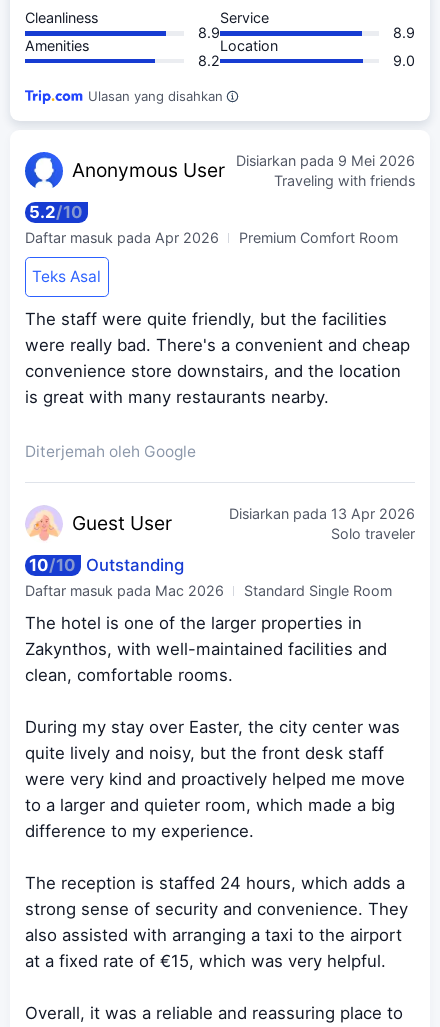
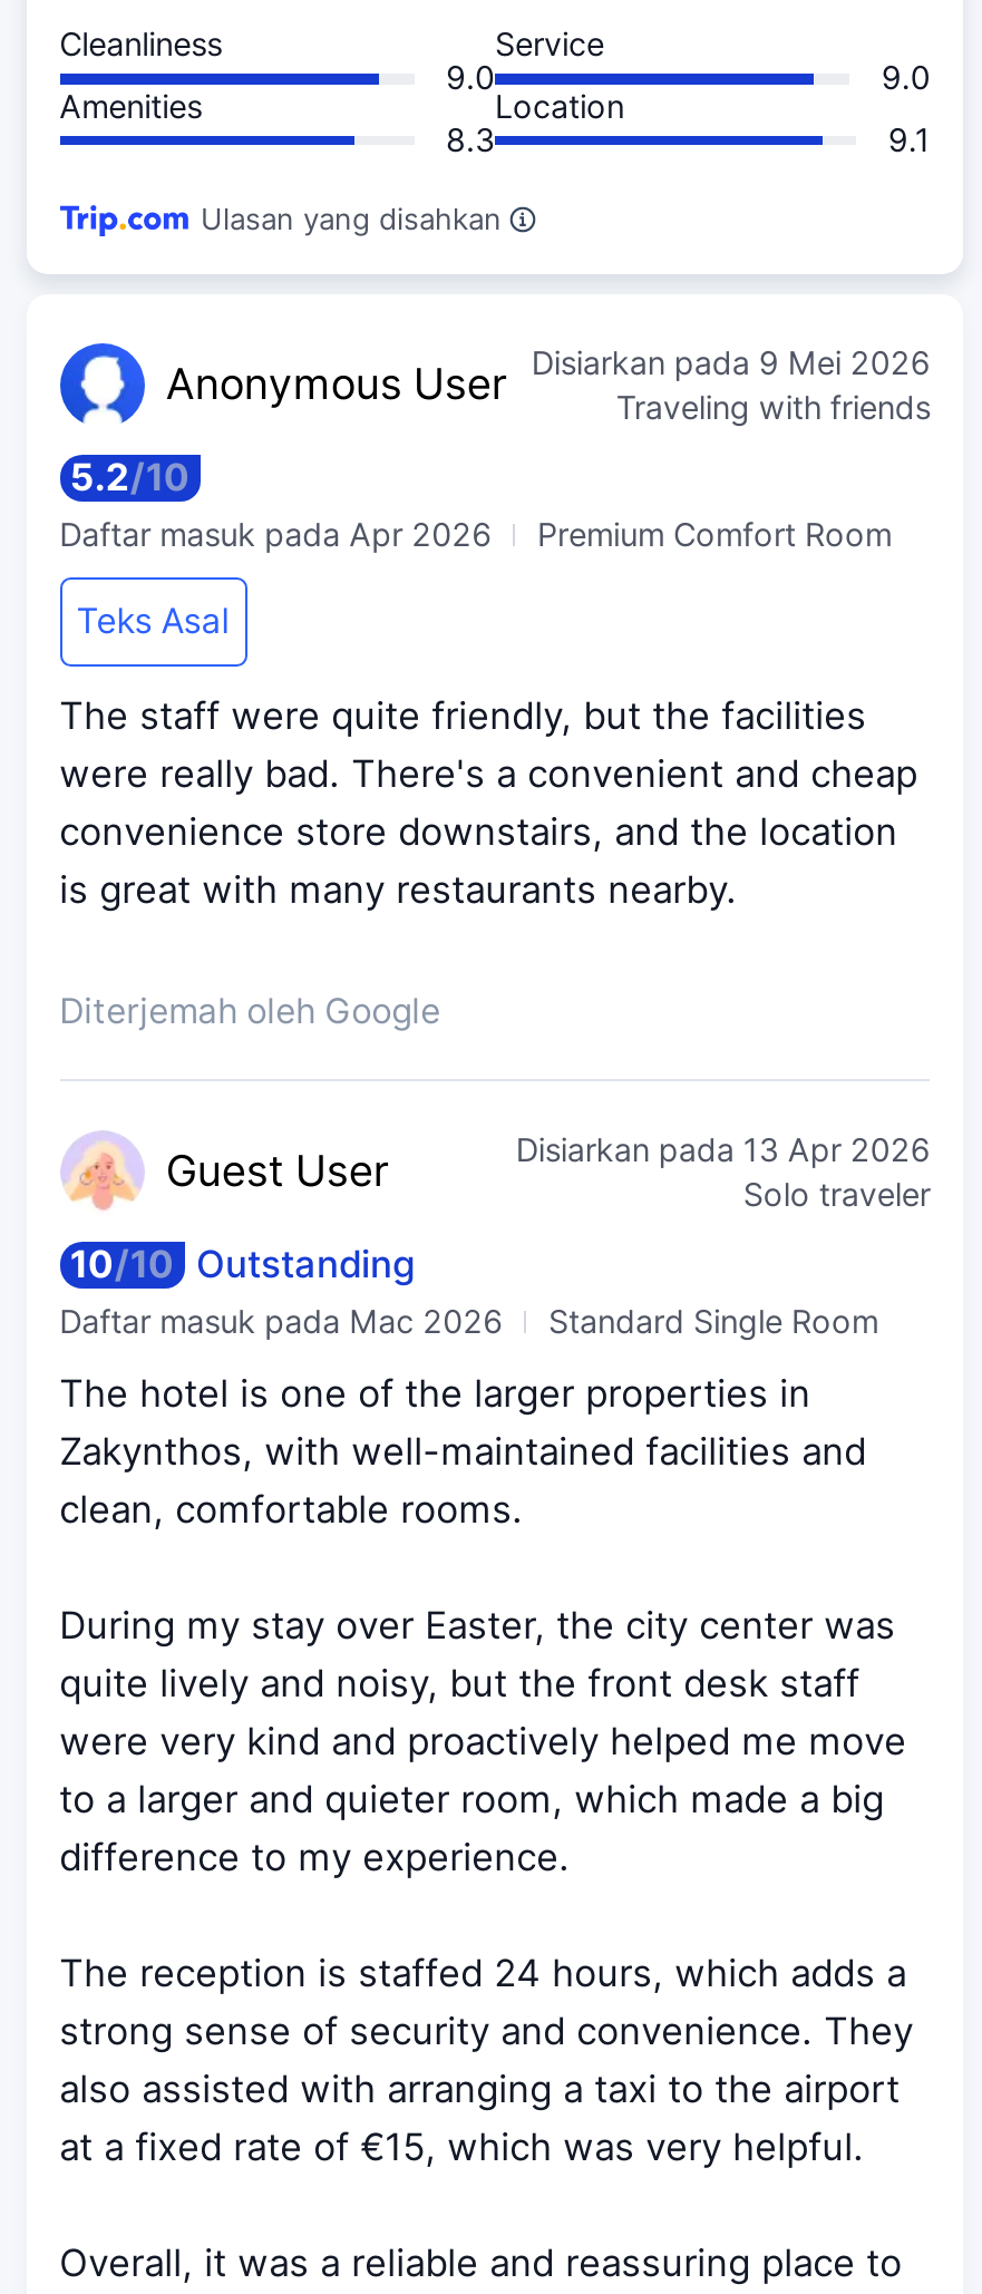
[198,24,220,41] 8.9 -> [446,59,495,97] 9.0
[393,24,415,41] 8.9 -> [881,59,930,97] 9.0
[198,52,220,69] 8.2 -> [446,120,495,158] 8.3
[393,52,415,69] 9.0 -> [888,120,930,158] 9.1

